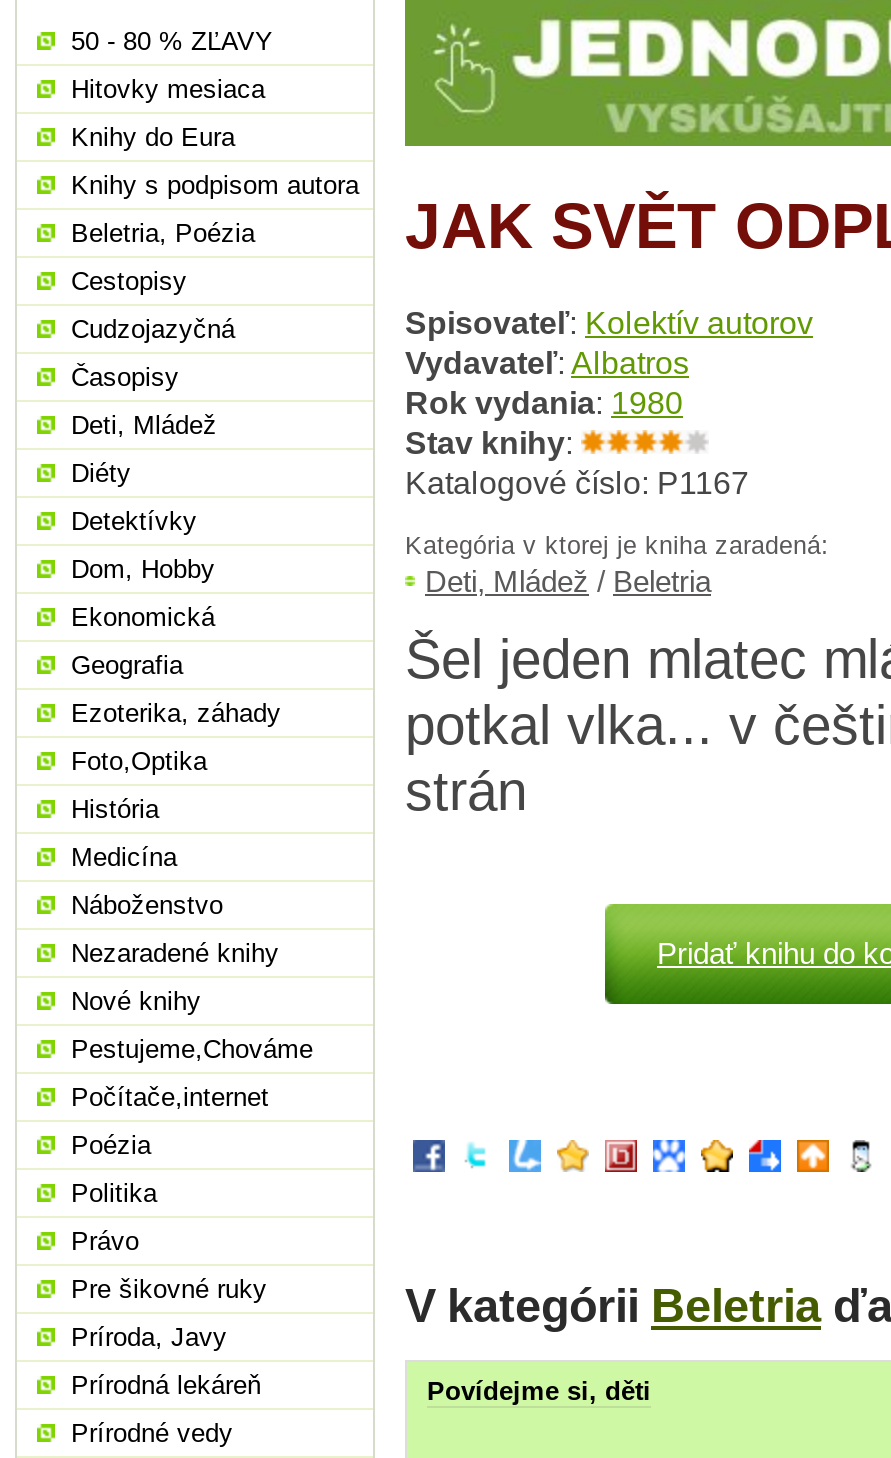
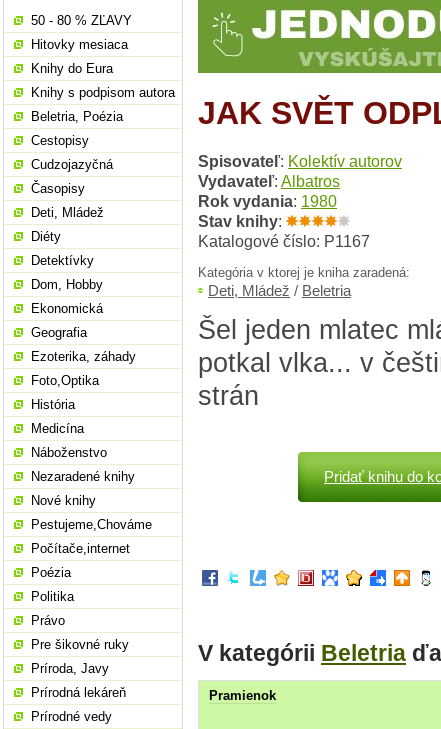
[427,1376,651,1406] Povídejme si, děti -> [209,688,276,703] Pramienok

